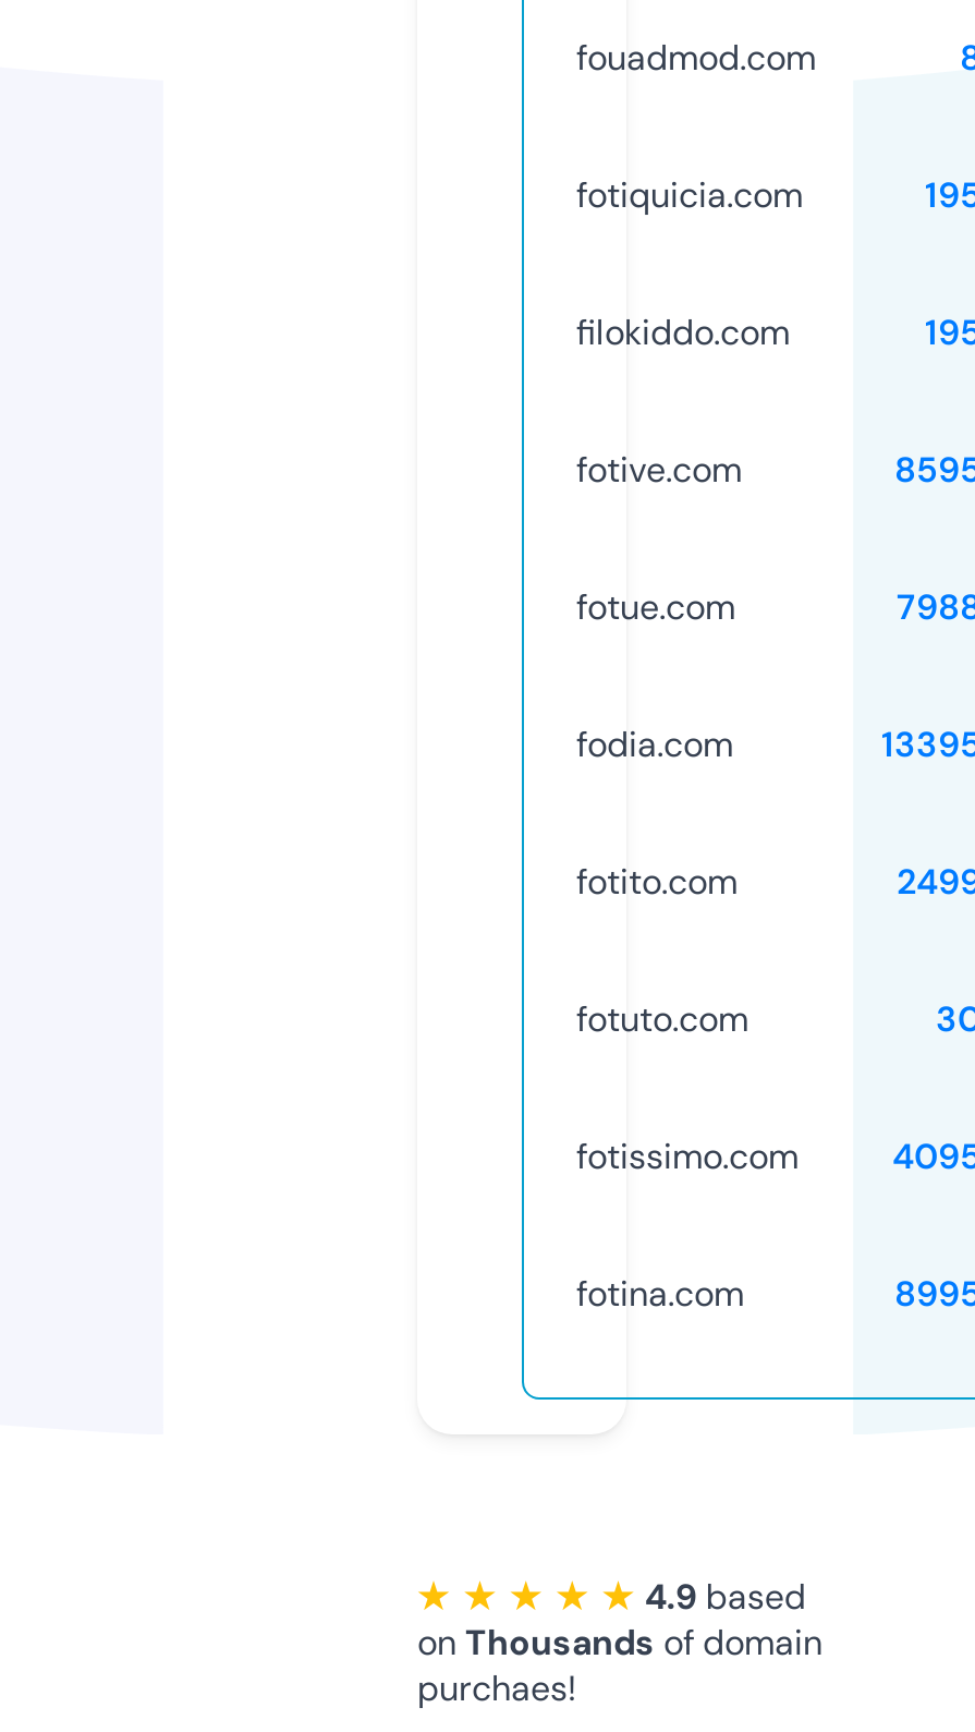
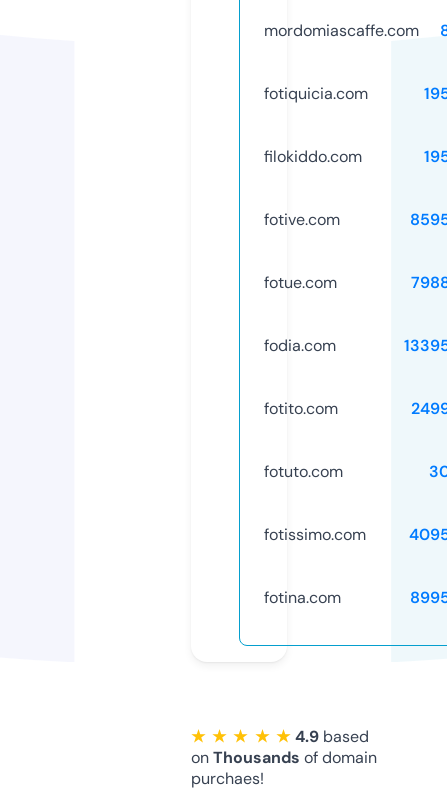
[576,34,816,80] fouadmod.com -> [264,20,419,41] mordomiascaffe.com

